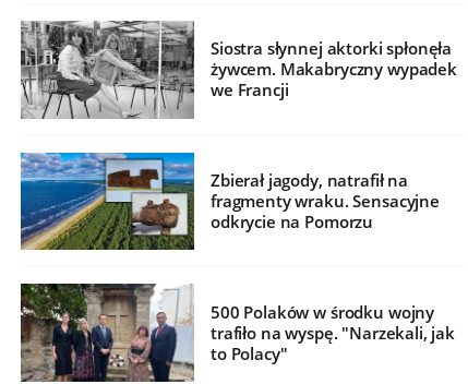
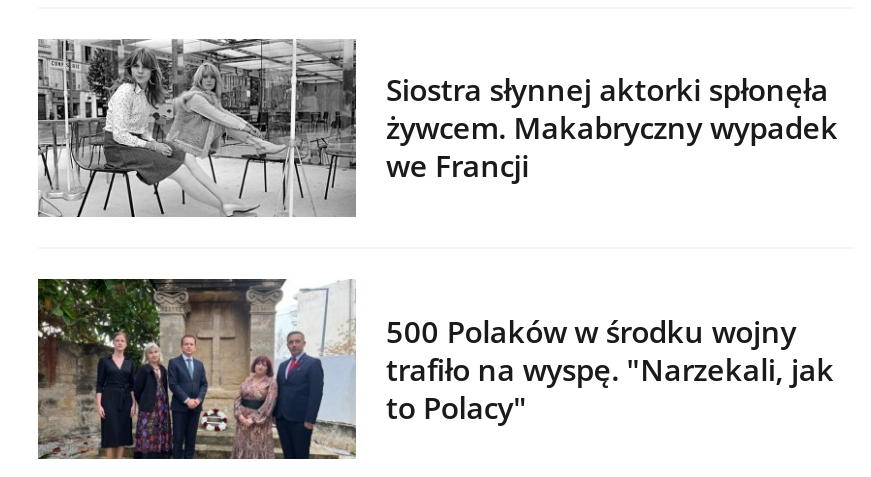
[20,152,440,250] [image] | Zbierał jagody, natrafił na | fragmenty wraku. Sensacyjne | odkrycie na Pomorzu -> none

